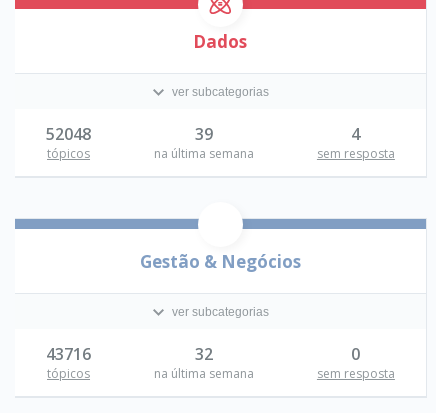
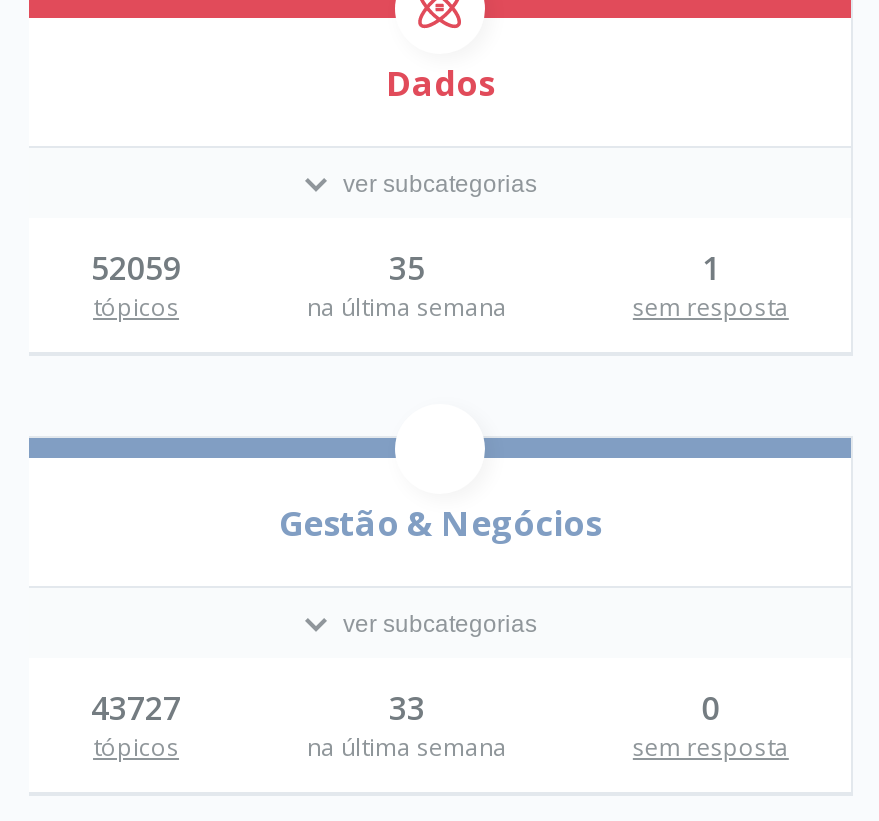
[46,123,91,145] 52048 -> [91,246,181,290] 52059
[195,123,213,145] 39 -> [389,246,425,290] 35
[351,123,360,145] 4 -> [702,246,720,290] 1
[46,343,91,365] 43716 -> [91,686,181,730] 43727
[195,343,213,365] 32 -> [389,686,425,730] 33

